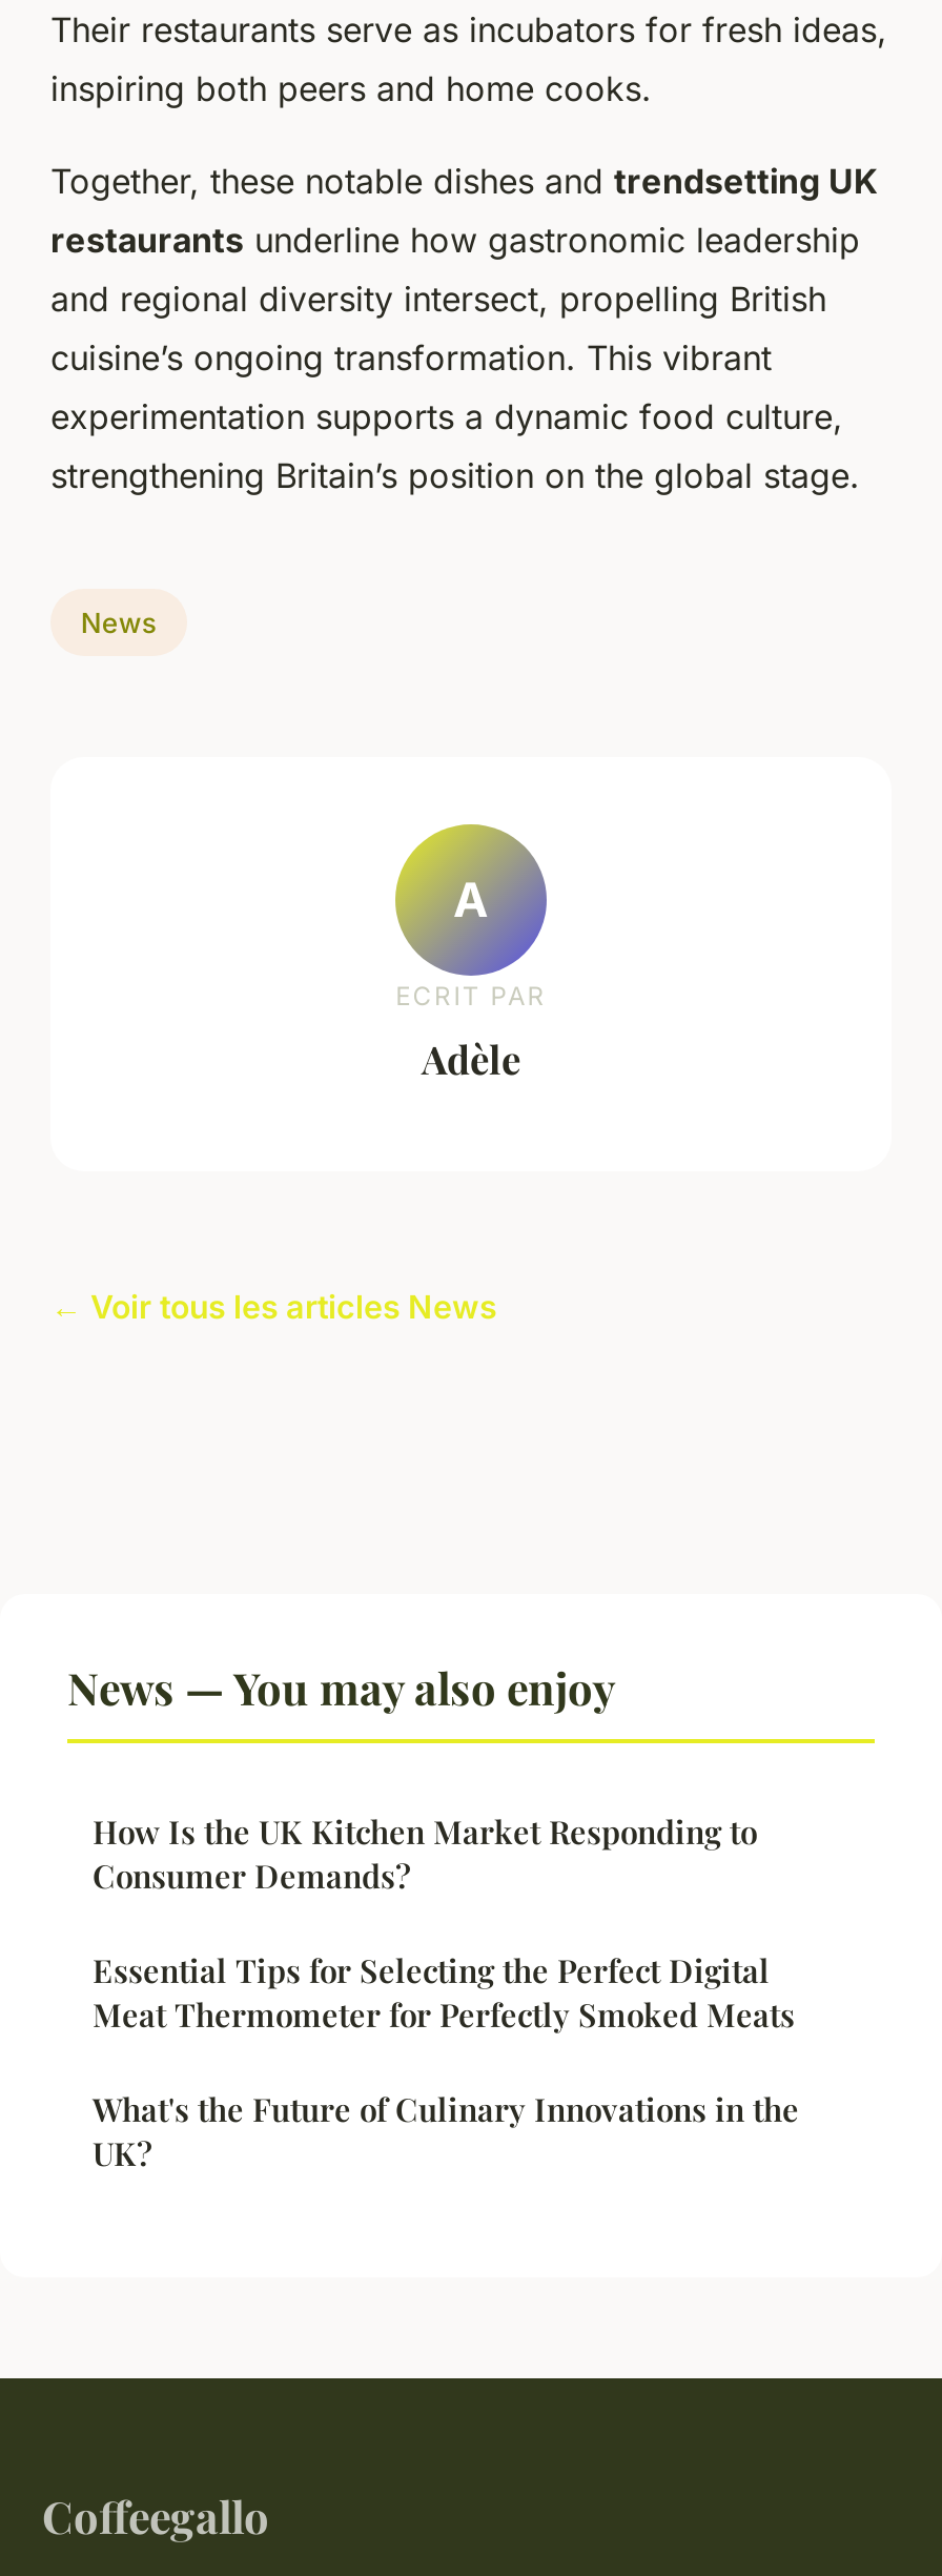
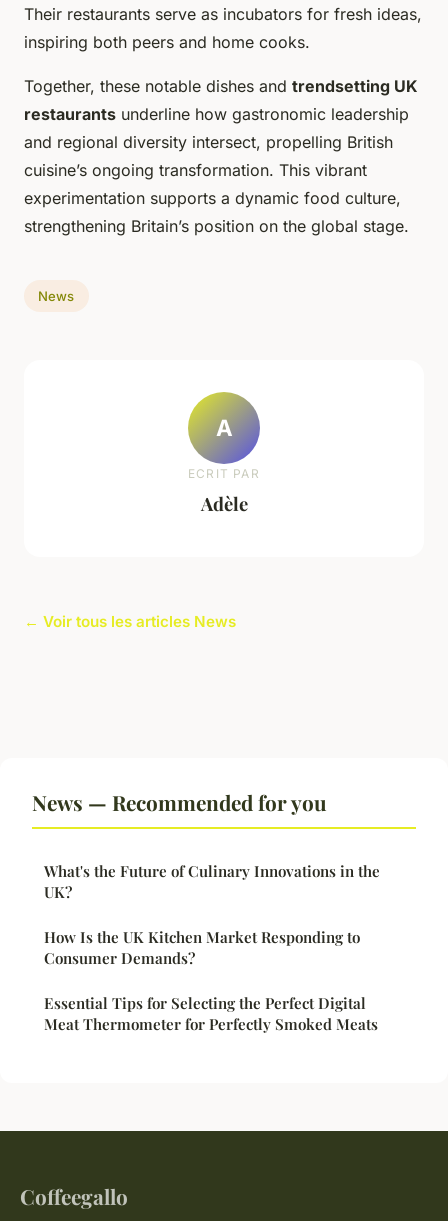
[67,1657,616,1716] News — You may also enjoy -> [32,788,327,816] News — Recommended for you
moved [93,1811,795,2036] -> [44,927,378,1034]: How Is the UK Kitchen Market Responding to | Consumer Demands? | Essential Tips for Selecting the Perfect Digital | Meat Thermometer for Perfectly Smoked Meats
moved [93,2089,799,2175] -> [44,861,380,902]: What's the Future of Culinary Innovations in the | UK?

